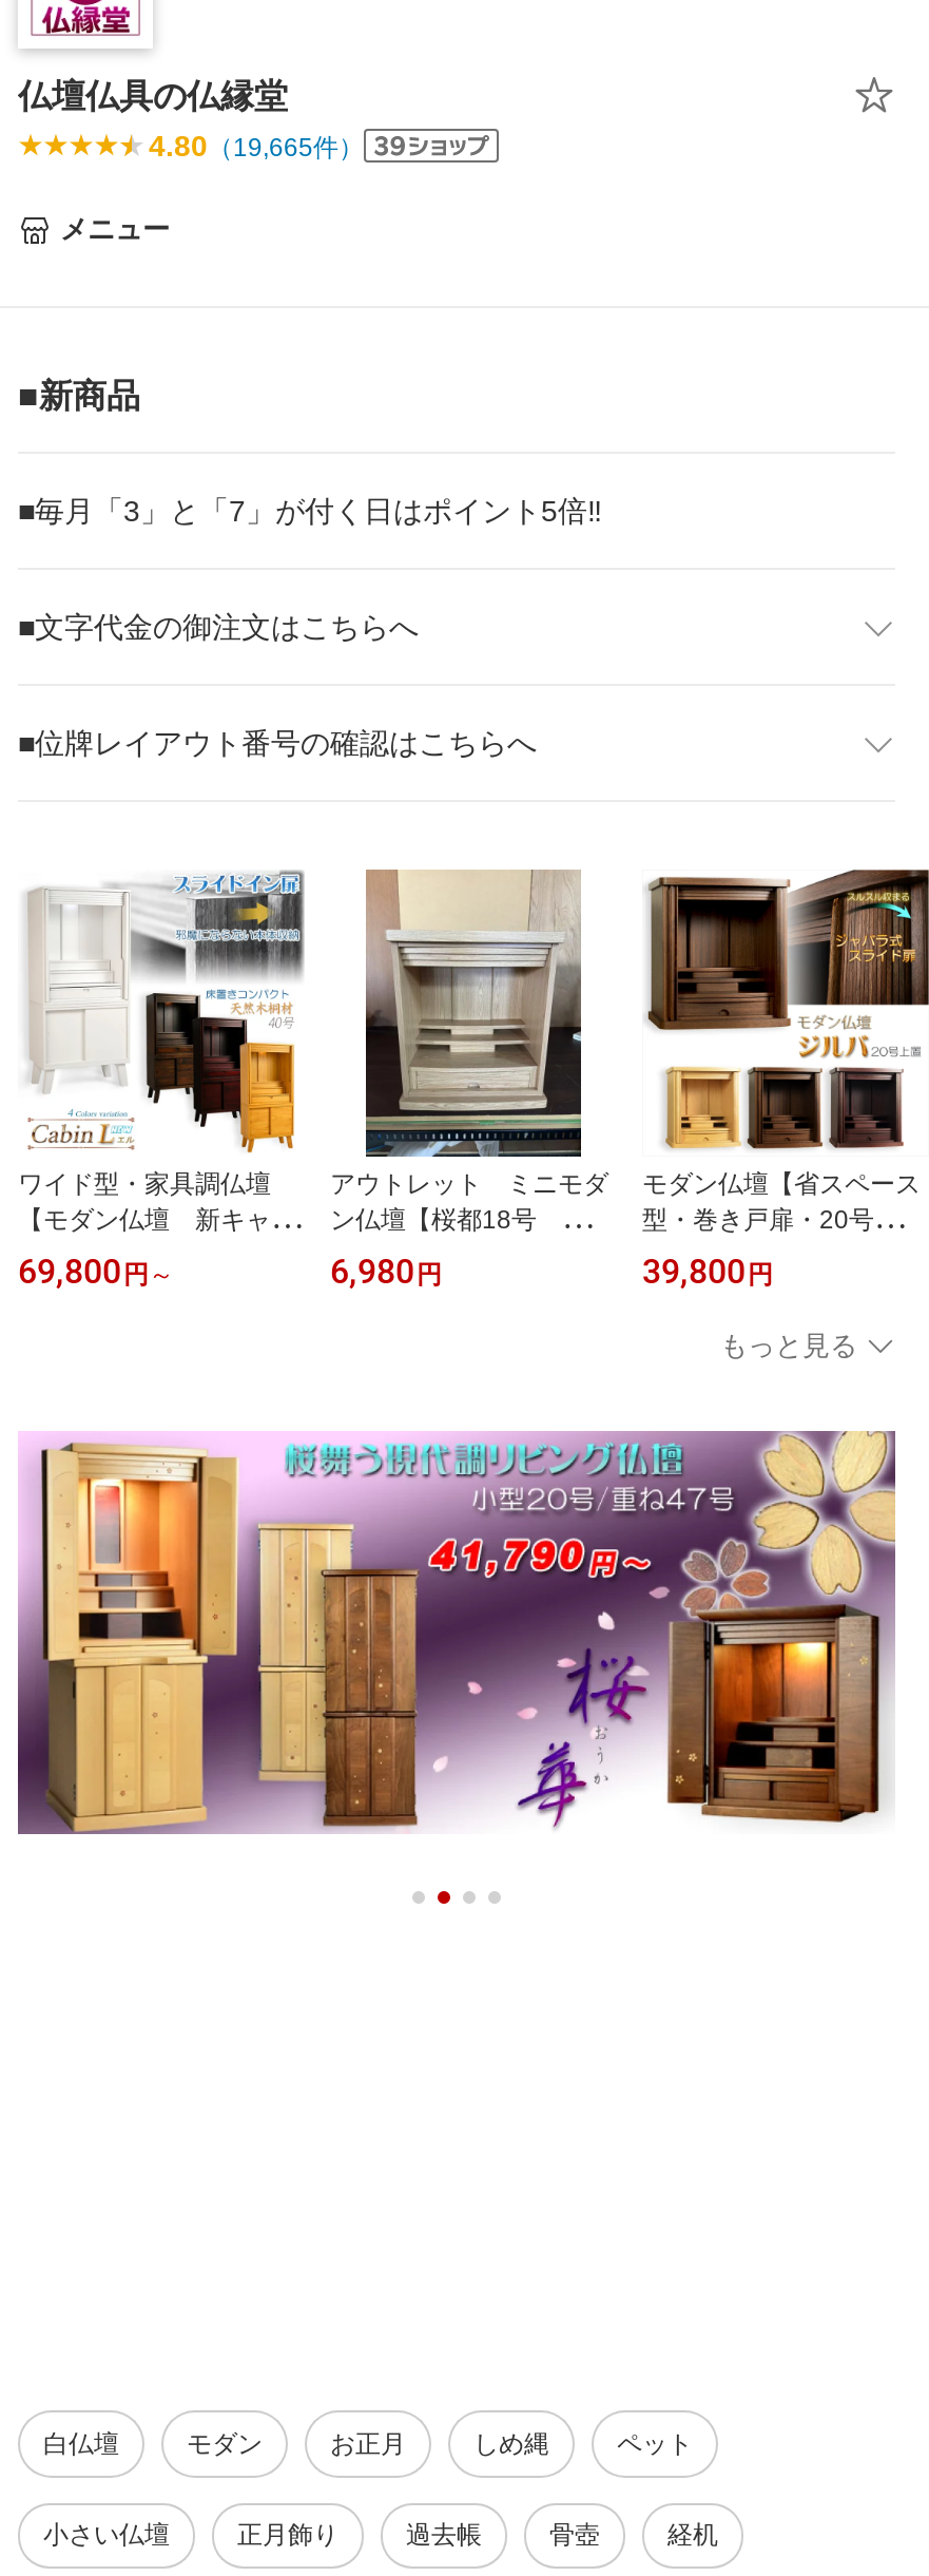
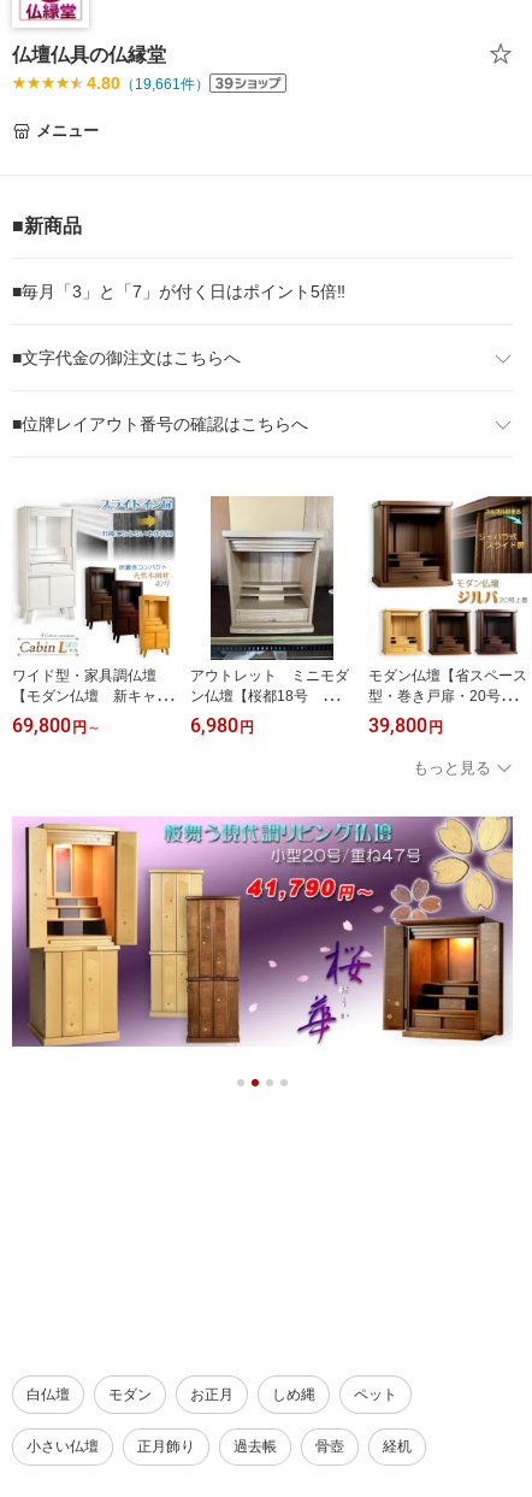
[149,129,364,163] 4.80（19,665件） -> [87,74,209,93] 4.80（19,661件）

